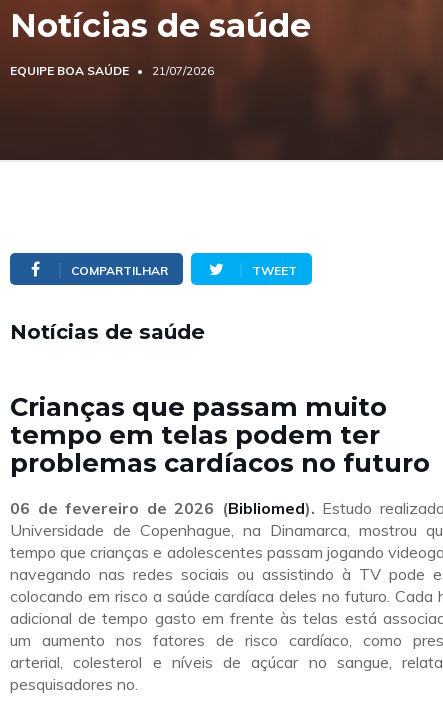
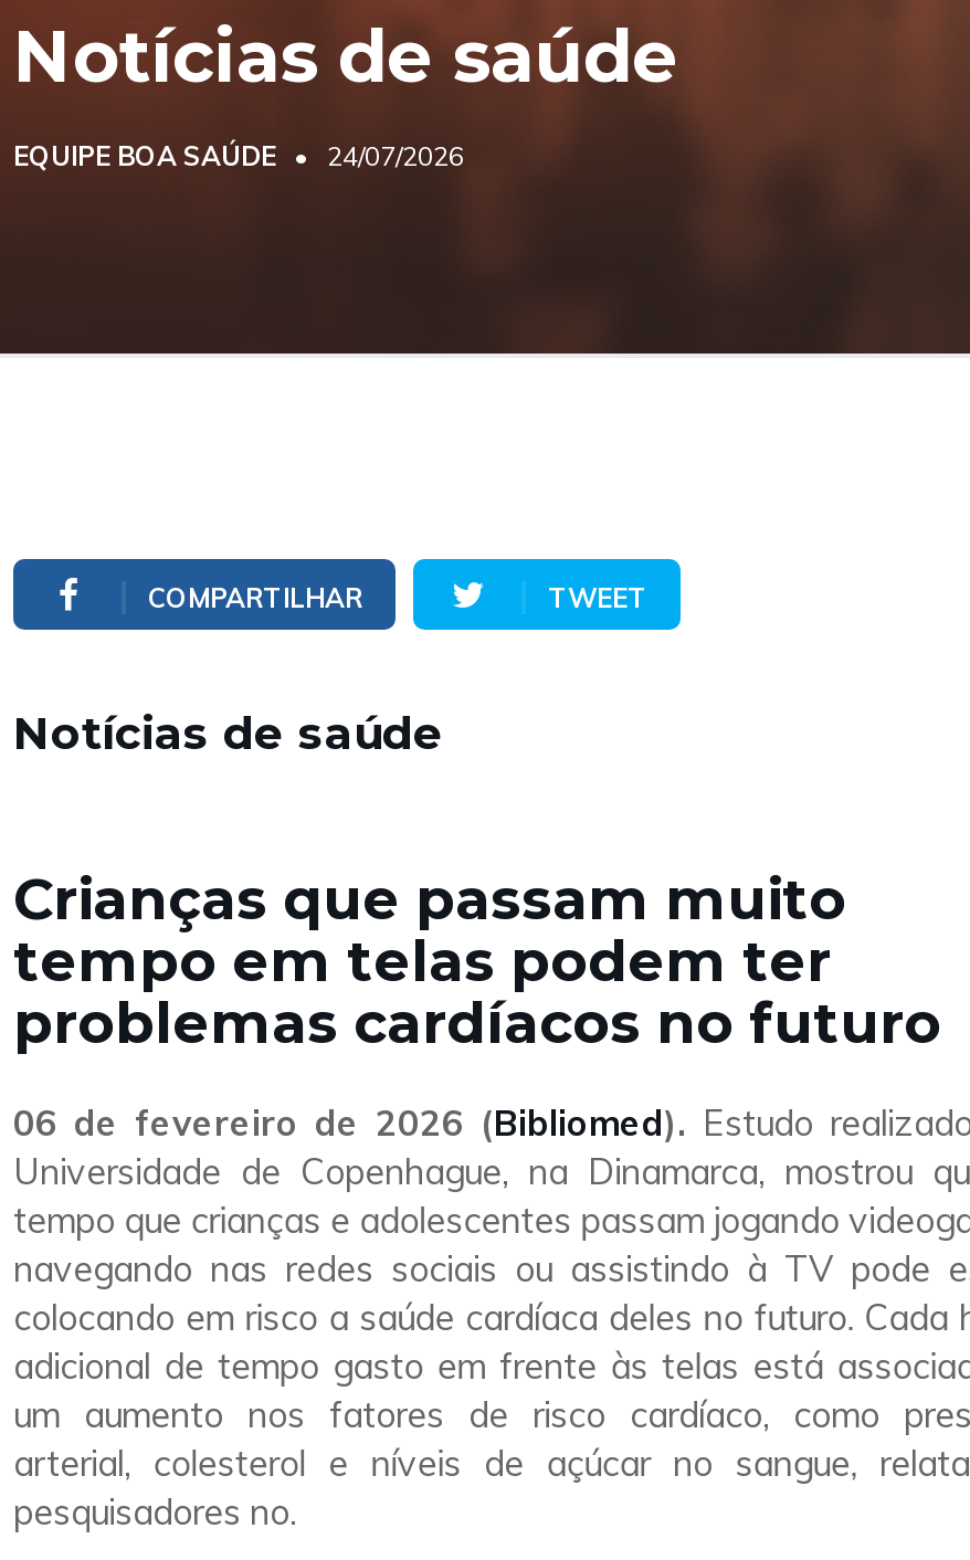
[10,63,214,78] EQUIPE BOA SAÚDE 21/07/2026 -> [13,139,464,172] EQUIPE BOA SAÚDE 24/07/2026

